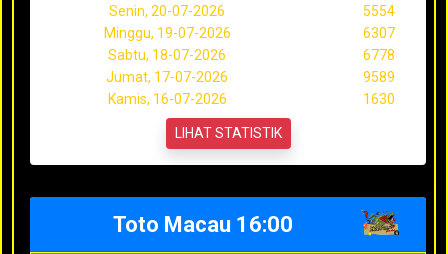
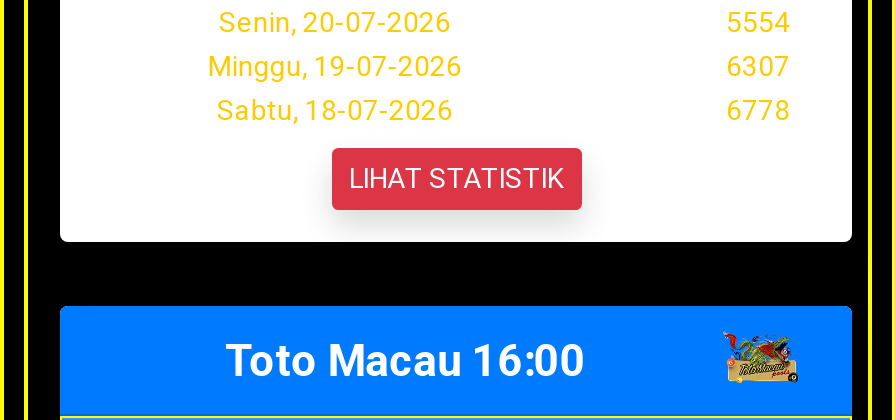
[106,69,395,107] Jumat, 17-07-2026 | 9589 | Kamis, 16-07-2026 | 1630 -> none

